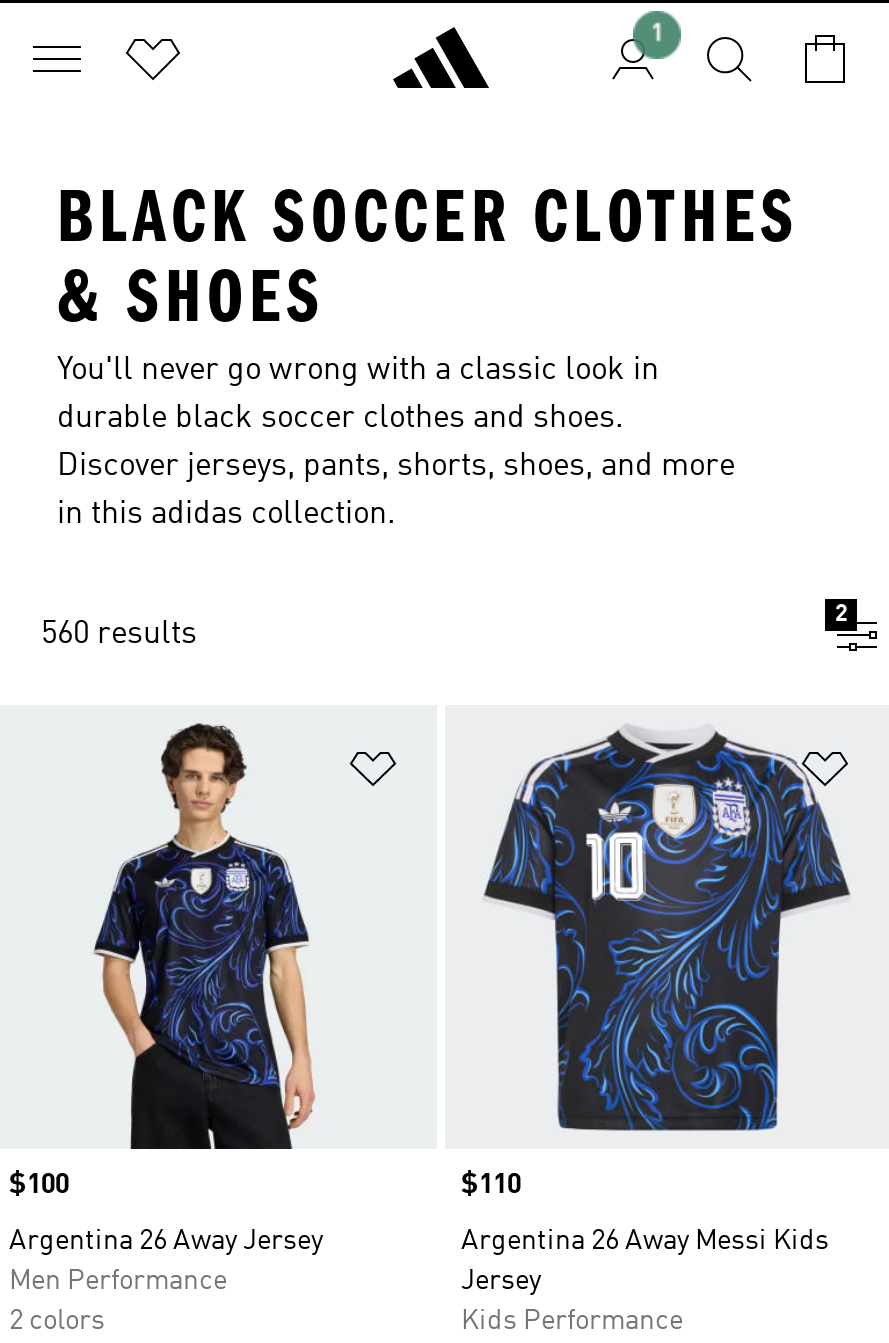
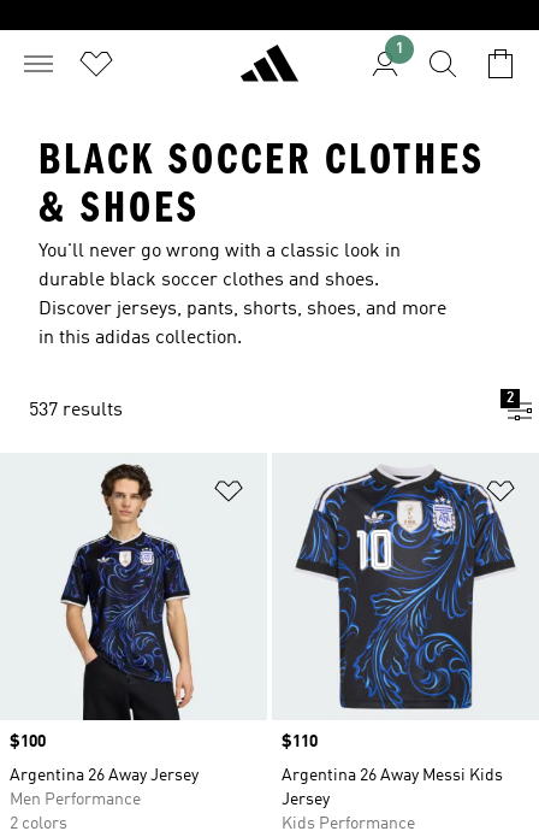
[41,619,197,651] 560 results -> [29,401,123,420] 537 results

